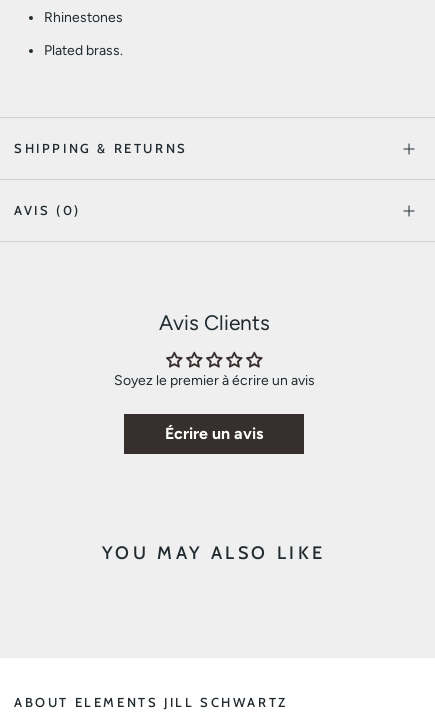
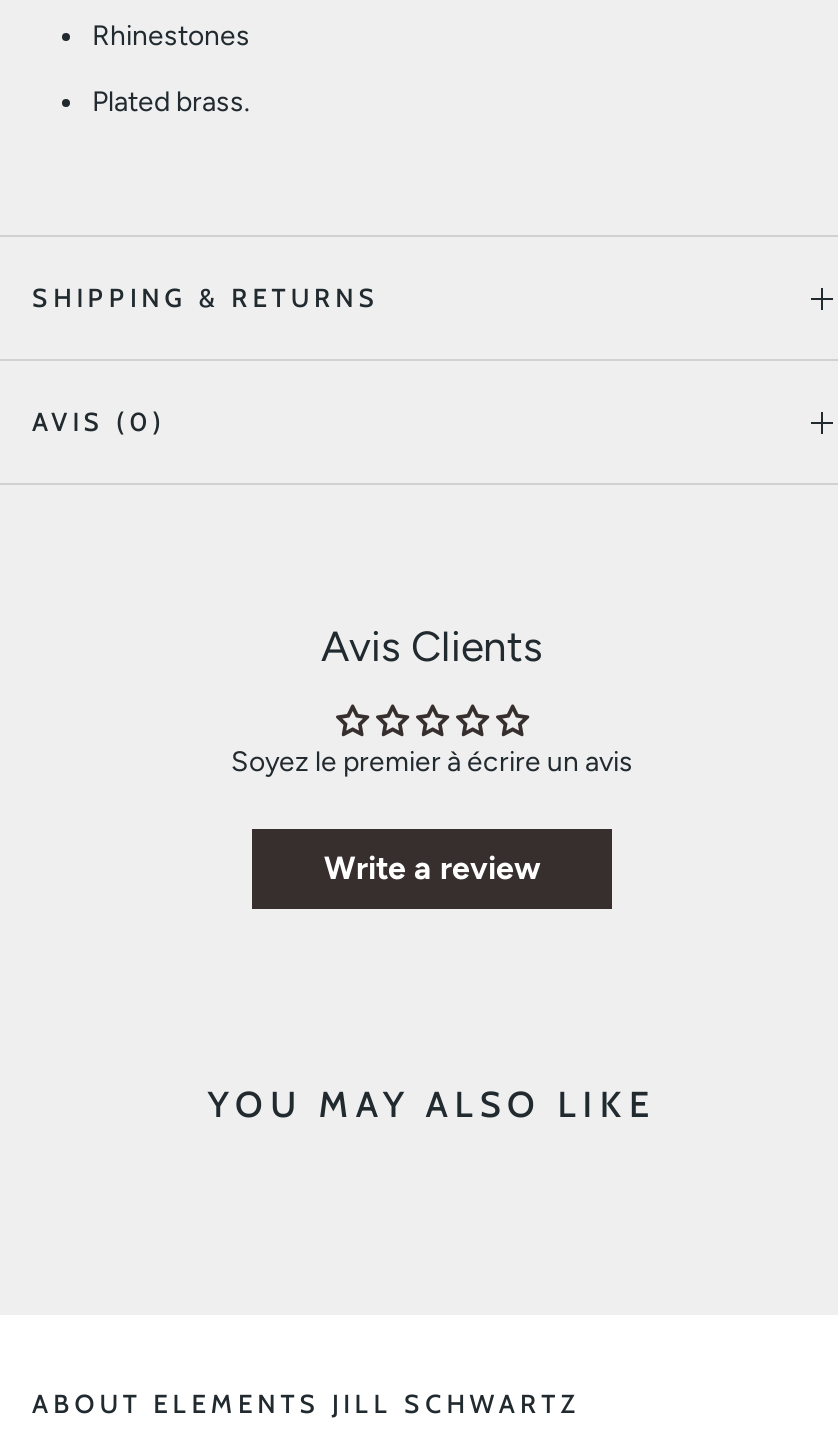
[165,424,263,443] Écrire un avis -> [324,849,540,887] Write a review

